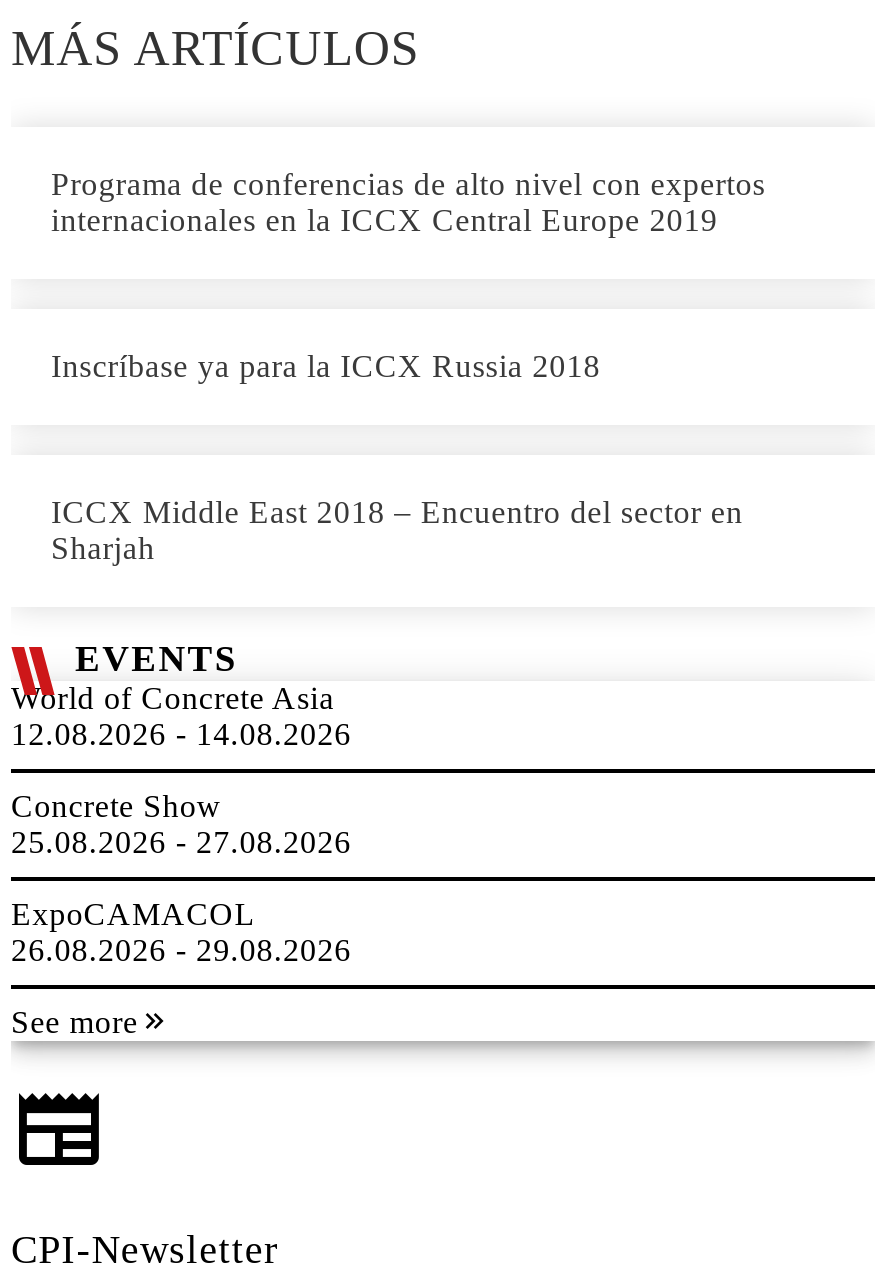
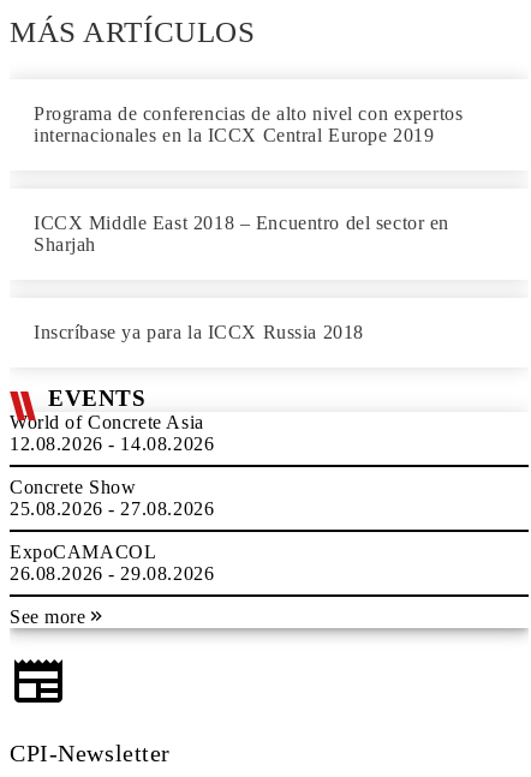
moved [51,349,601,383] -> [34,322,364,342]: Inscríbase ya para la ICCX Russia 2018
moved [51,495,743,565] -> [34,213,449,255]: ICCX Middle East 2018 – Encuentro del sector en | Sharjah

